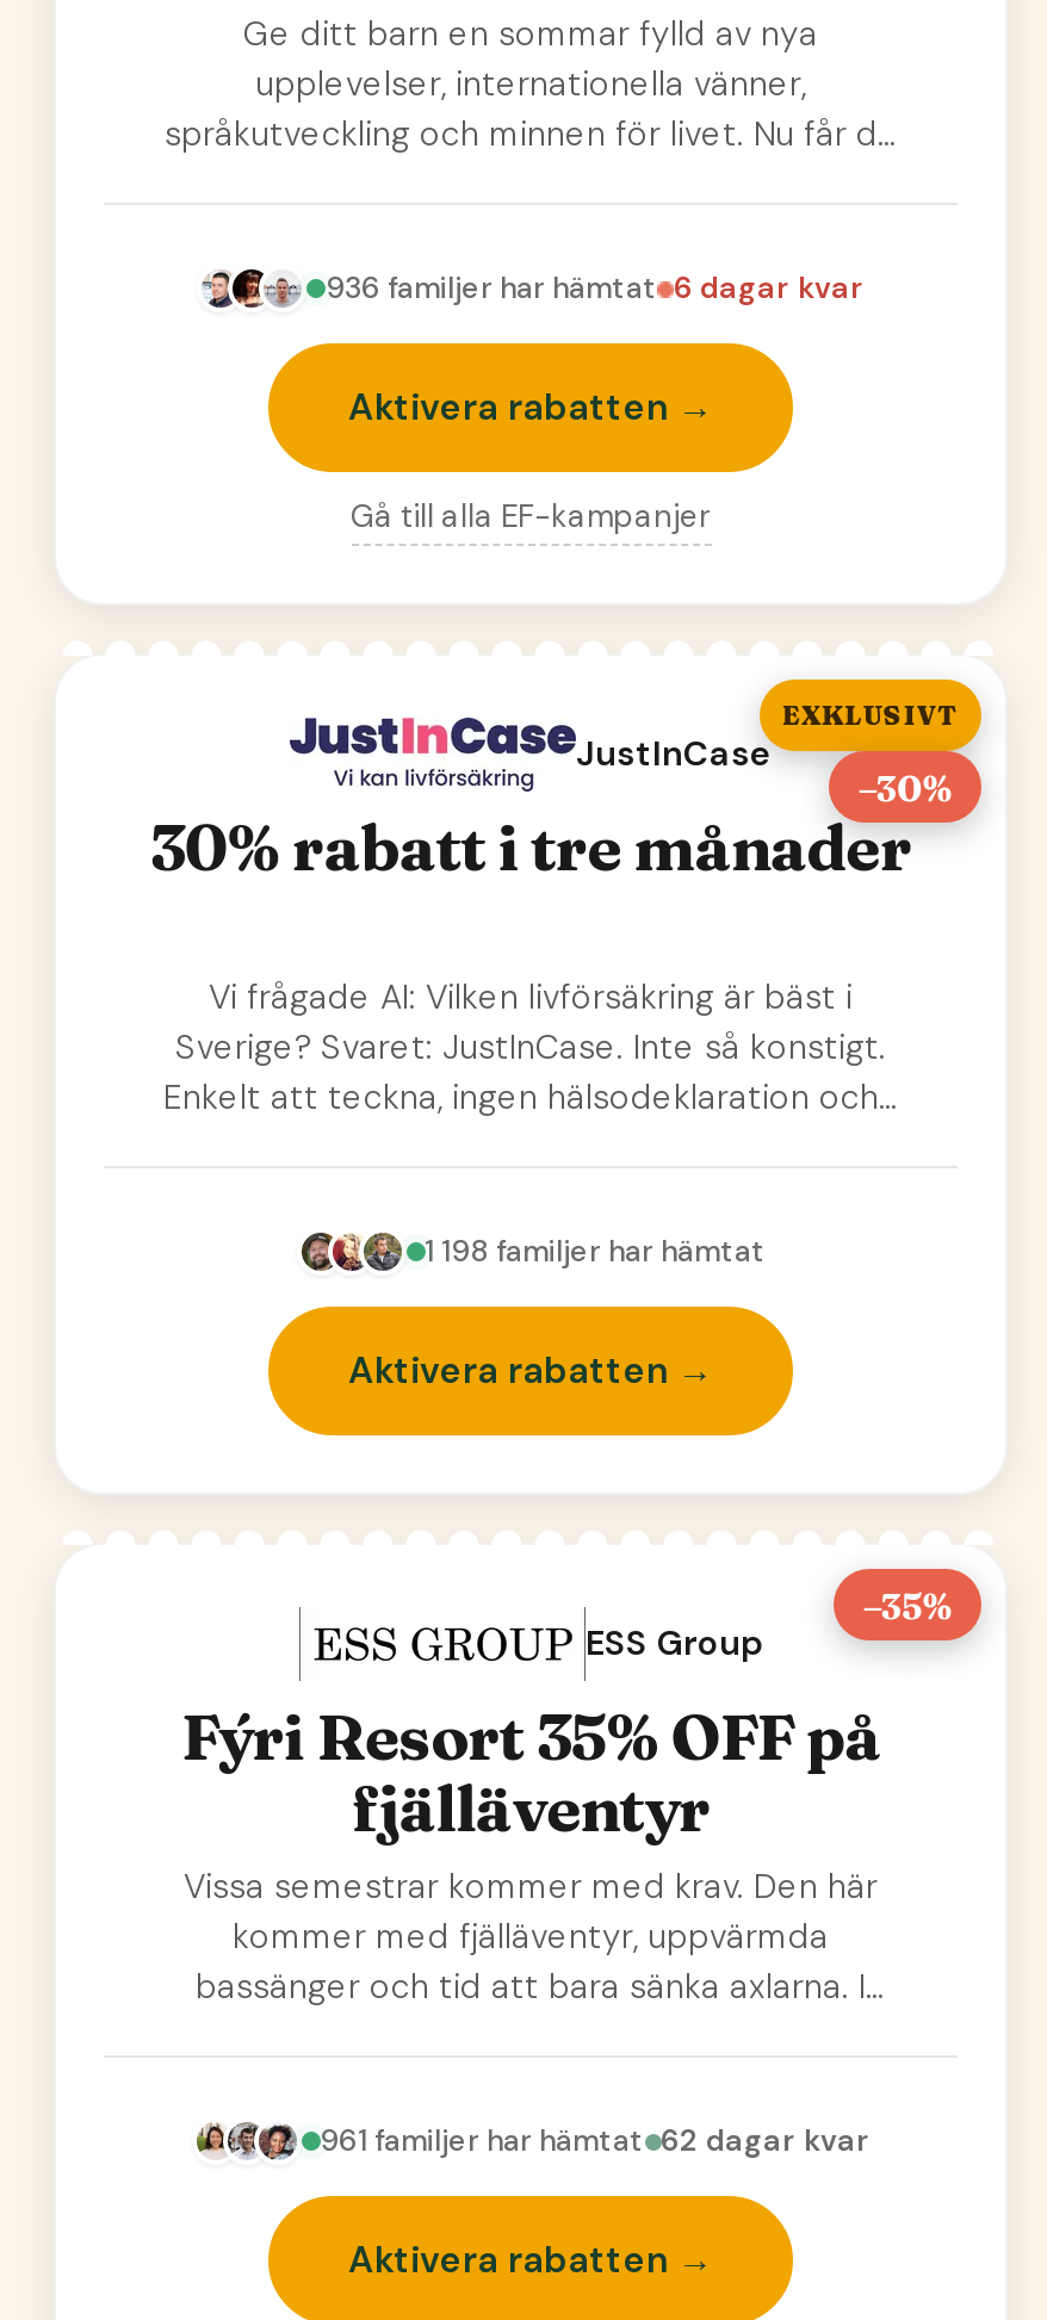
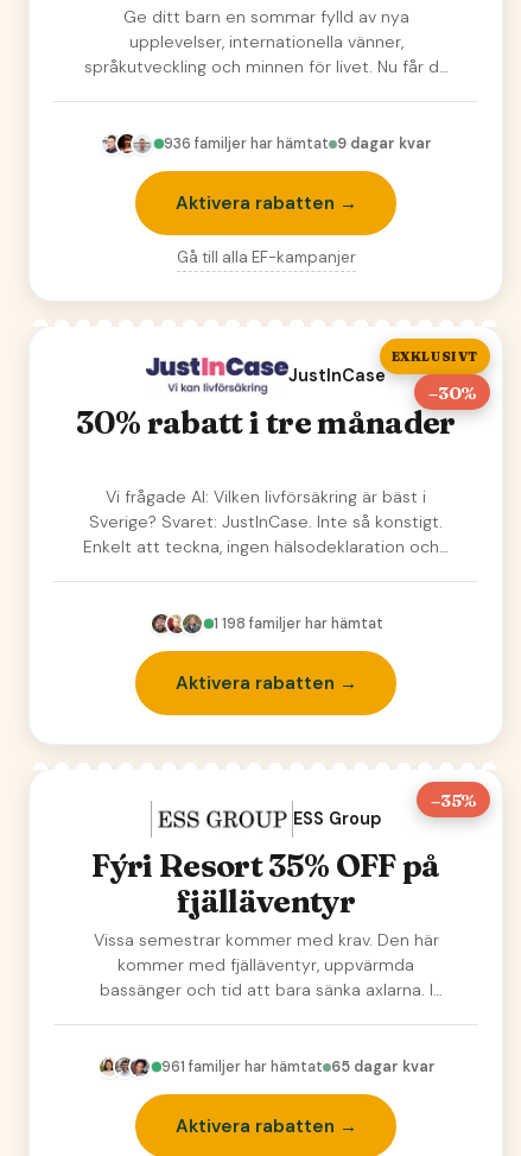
[326,269,865,307] 936 familjer har hämtat 6 dagar kvar -> [164,134,432,153] 936 familjer har hämtat 9 dagar kvar
[320,2121,871,2159] 961 familjer har hämtat 62 dagar kvar -> [161,1057,435,1076] 961 familjer har hämtat 65 dagar kvar

